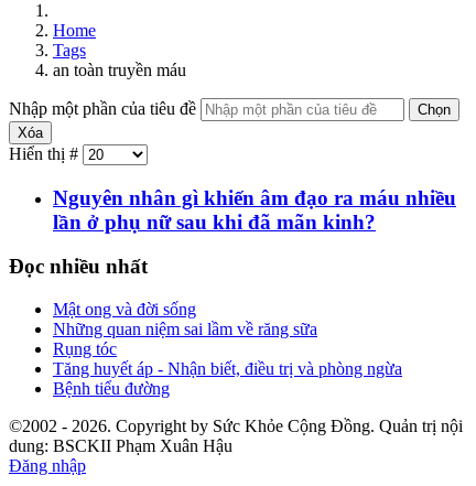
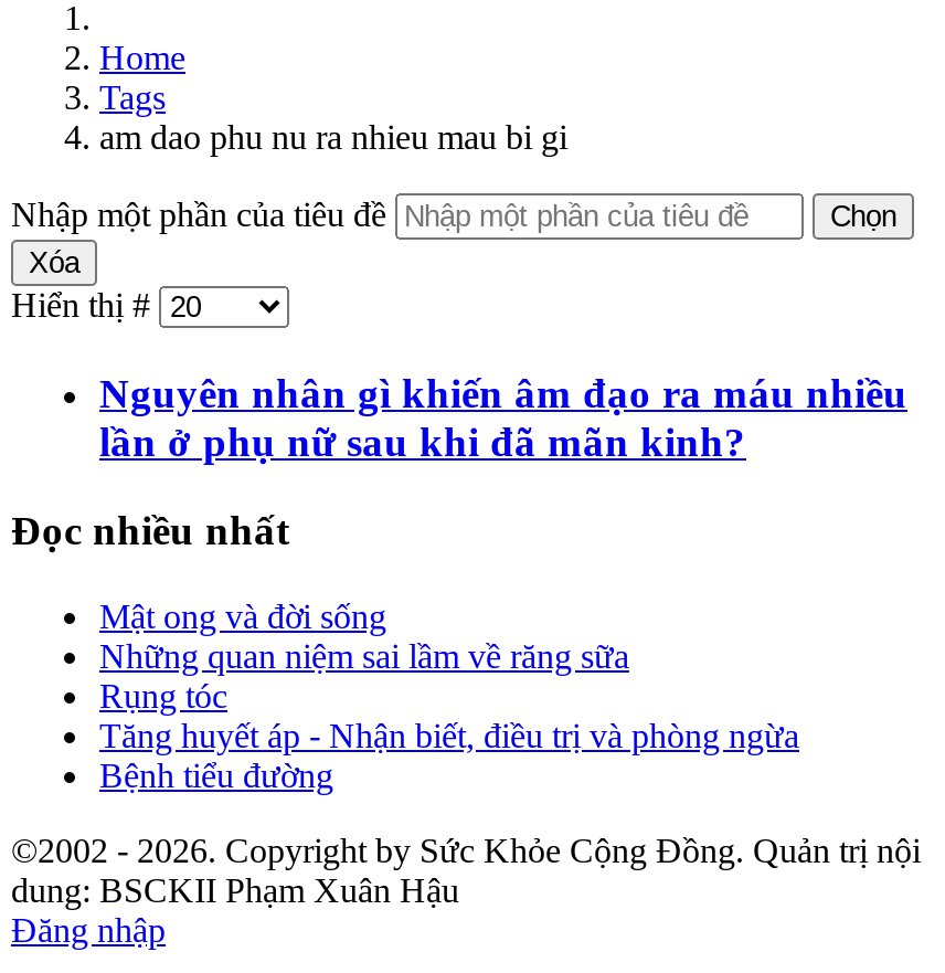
[53,61,186,79] an toàn truyền máu -> [99,118,567,156] am dao phu nu ra nhieu mau bi gi

